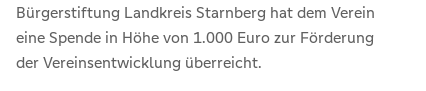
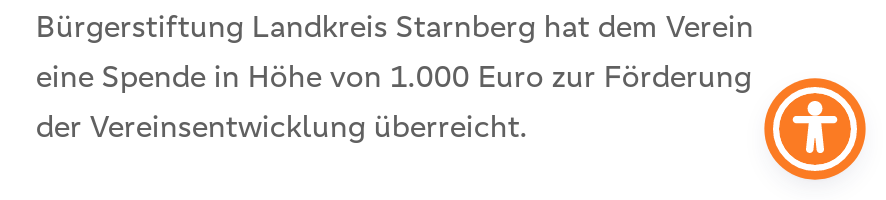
none -> [761,76,869,182] [image]

